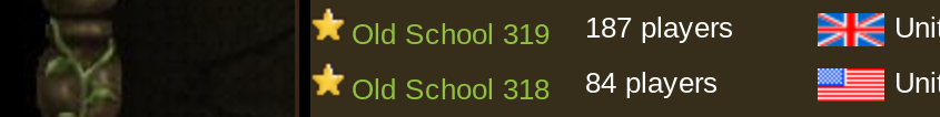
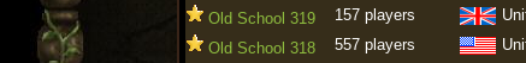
[352,11,734,51] Old School 319 187 players -> [208,6,415,27] Old School 319 157 players
[352,66,719,106] Old School 318 84 players -> [208,36,415,57] Old School 318 557 players

